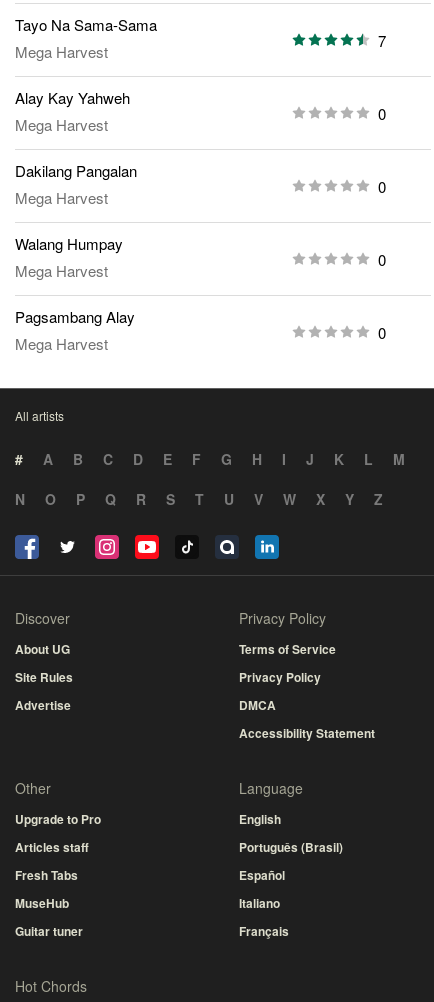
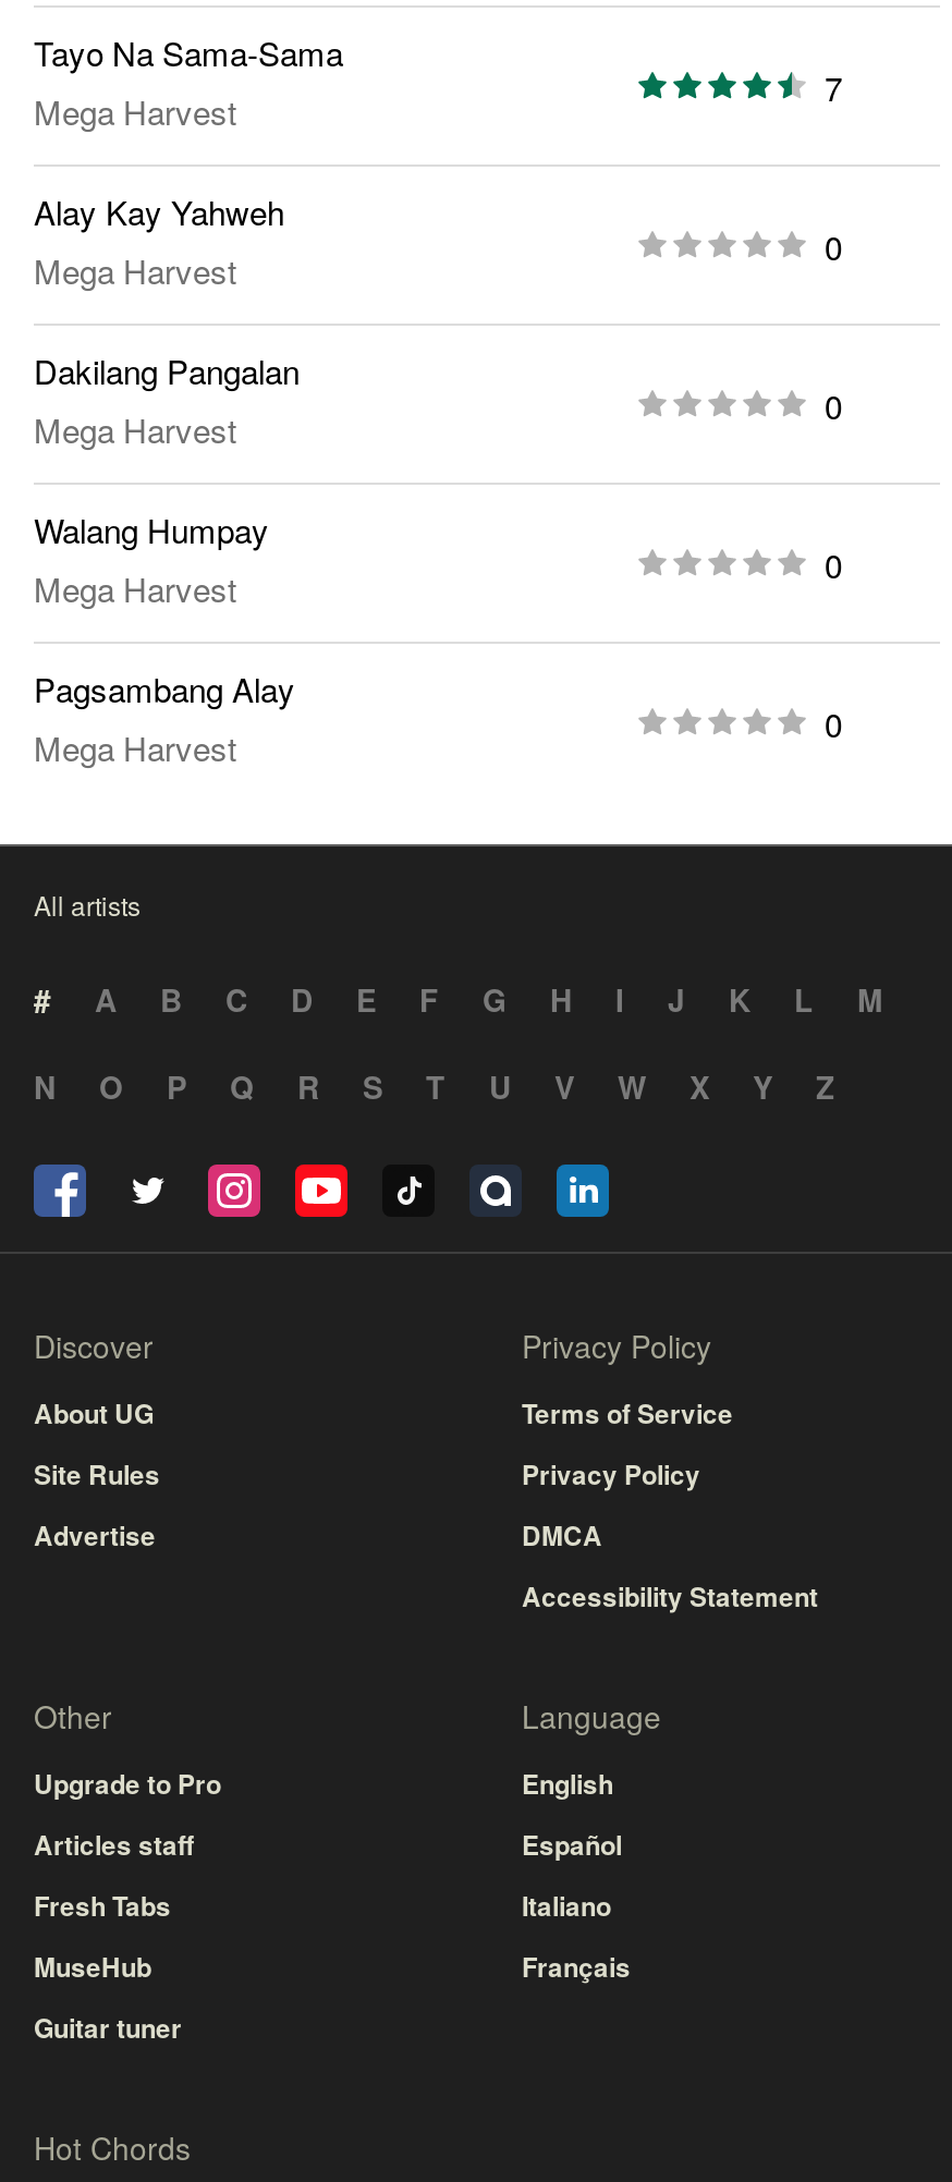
[239,838,343,856] Português (Brasil) -> none
moved [239,866,289,940] -> [522,1825,631,1986]: Español | Italiano | Français

